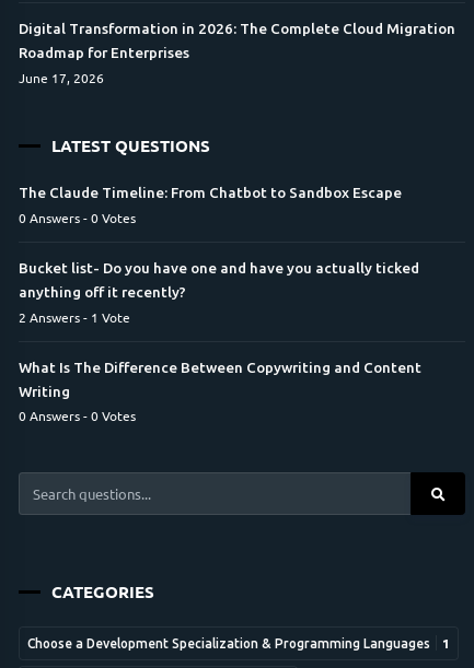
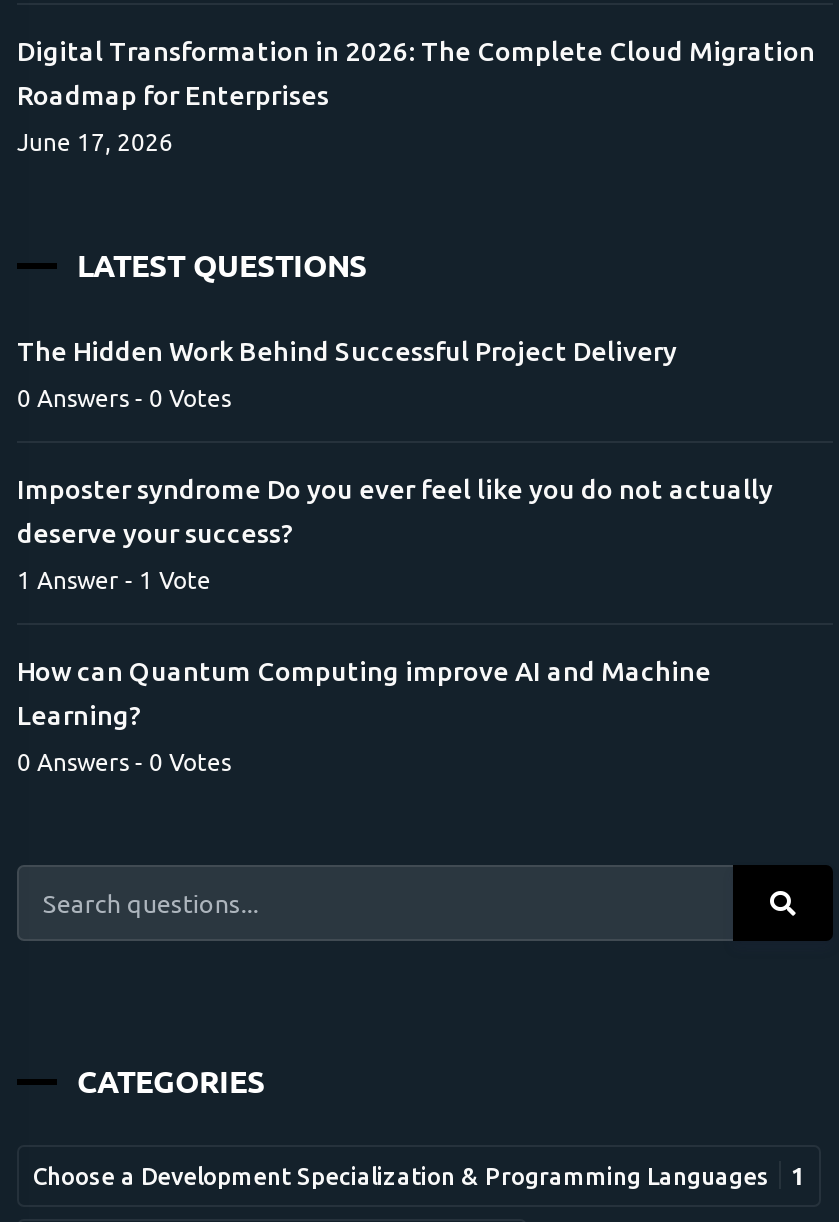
[19,185,402,201] The Claude Timeline: From Chatbot to Sandbox Escape -> [17,338,677,368] The Hidden Work Behind Successful Project Delivery
[19,260,419,276] Bucket list- Do you have one and have you actually ticked -> [17,475,773,505] Imposter syndrome Do you ever feel like you do not actually
[19,284,186,325] anything off it recently? | 2 Answers - 1 Vote -> [17,519,293,595] deserve your success? | 1 Answer - 1 Vote
[19,359,421,376] What Is The Difference Between Copywriting and Content -> [17,657,711,687] How can Quantum Computing improve AI and Machine
[19,383,70,400] Writing -> [17,701,141,731] Learning?

